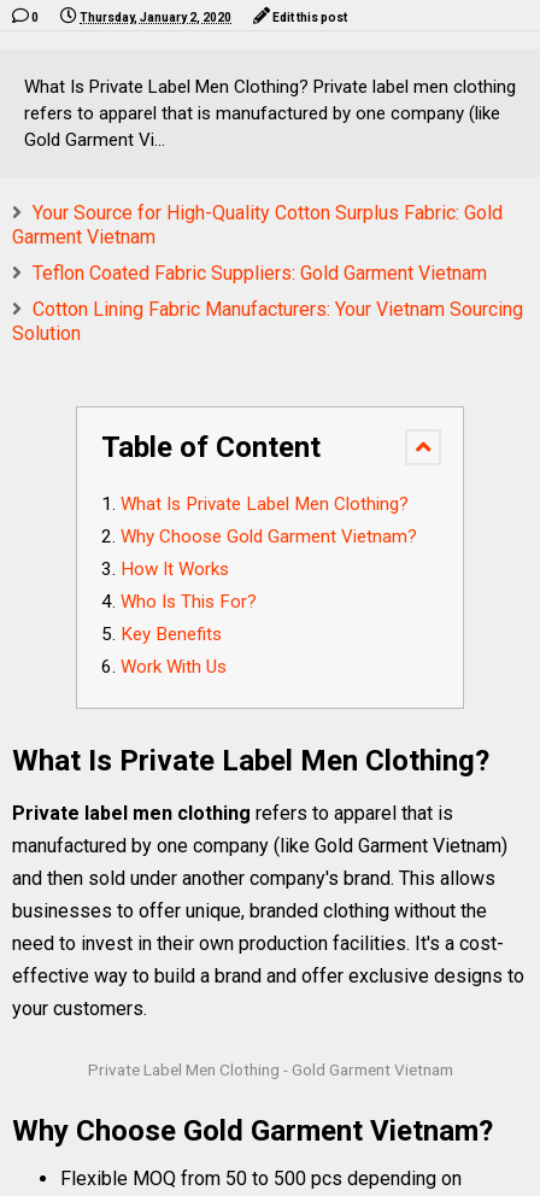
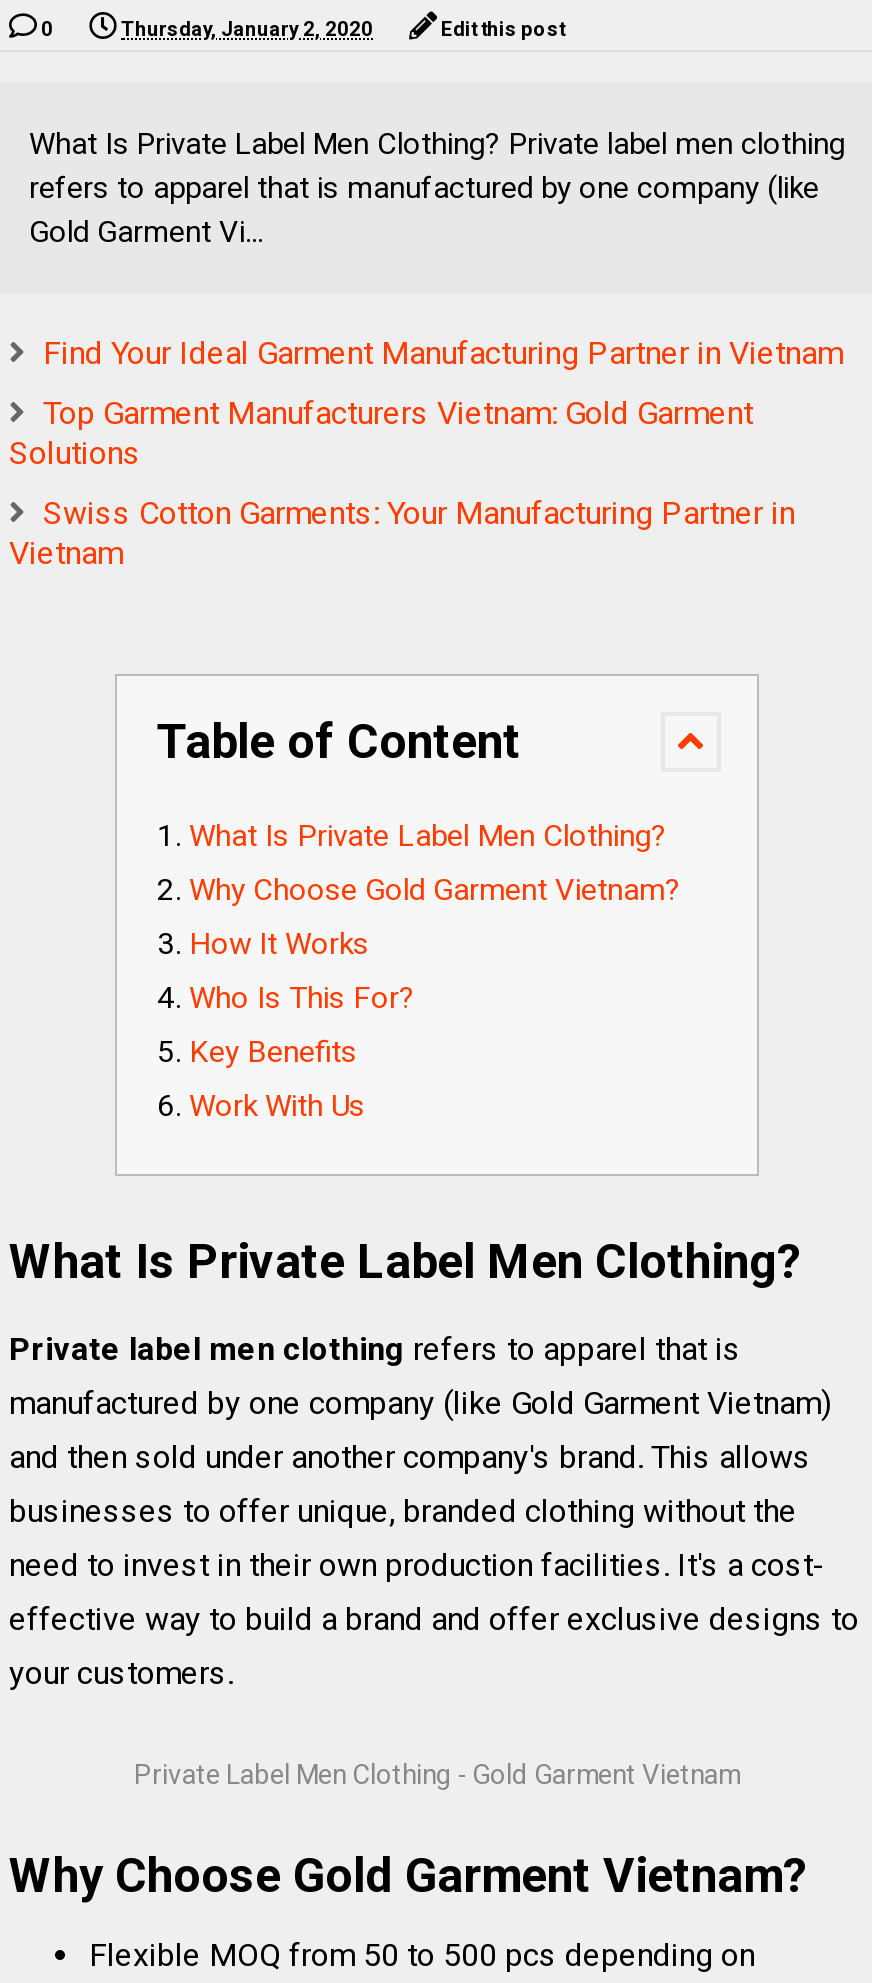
[12,201,503,248] Your Source for High-Quality Cotton Surplus Fabric: Gold | Garment Vietnam -> [43,334,843,372] Find Your Ideal Garment Manufacturing Partner in Vietnam
[33,262,487,285] Teflon Coated Fabric Suppliers: Gold Garment Vietnam -> [9,394,753,472] Top Garment Manufacturers Vietnam: Gold Garment | Solutions
[12,298,523,345] Cotton Lining Fabric Manufacturers: Your Vietnam Sourcing | Solution -> [9,494,795,572] Swiss Cotton Garments: Your Manufacturing Partner in | Vietnam

